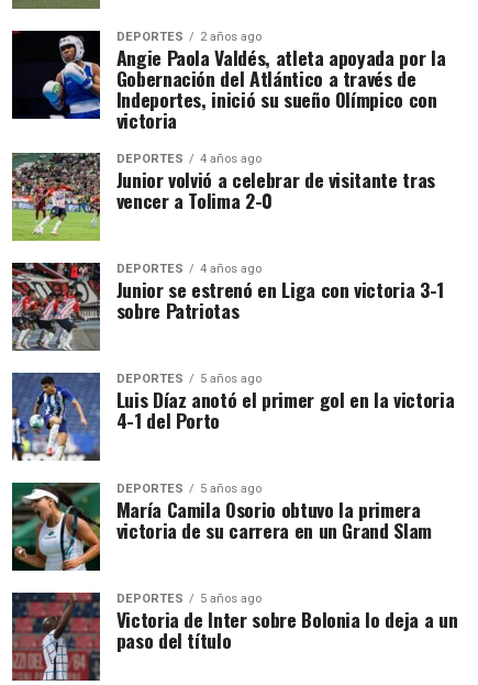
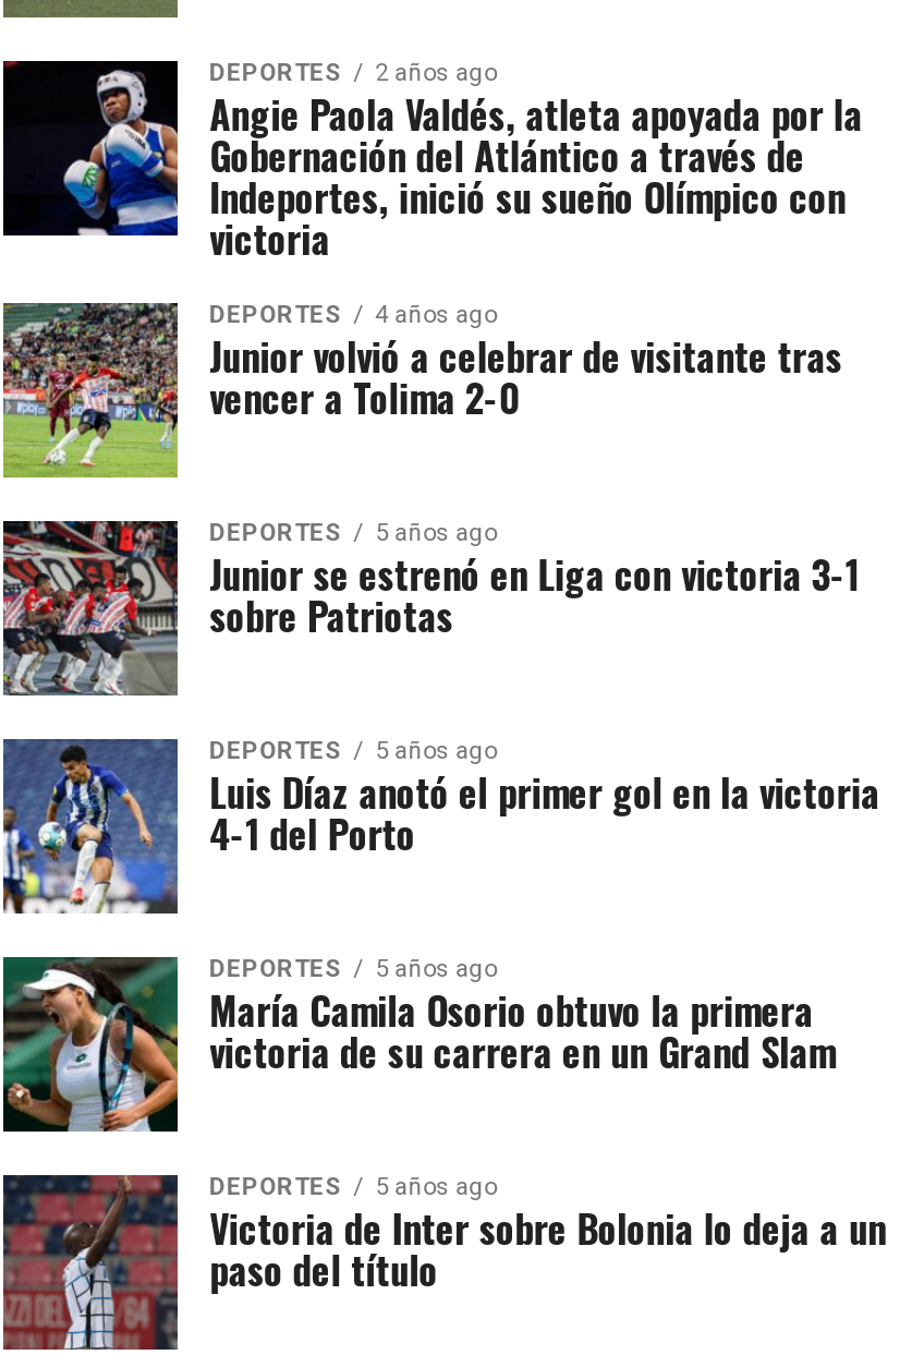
[116,262,261,276] DEPORTES 4 años ago -> [210,519,497,547] DEPORTES 5 años ago

